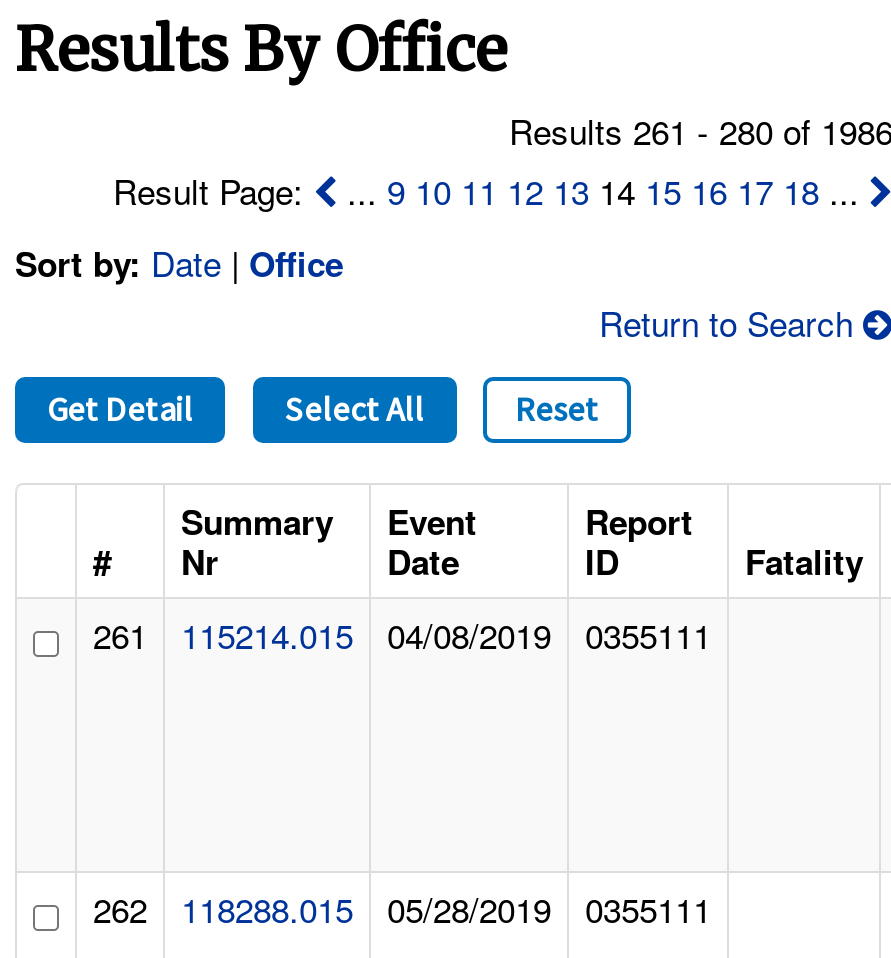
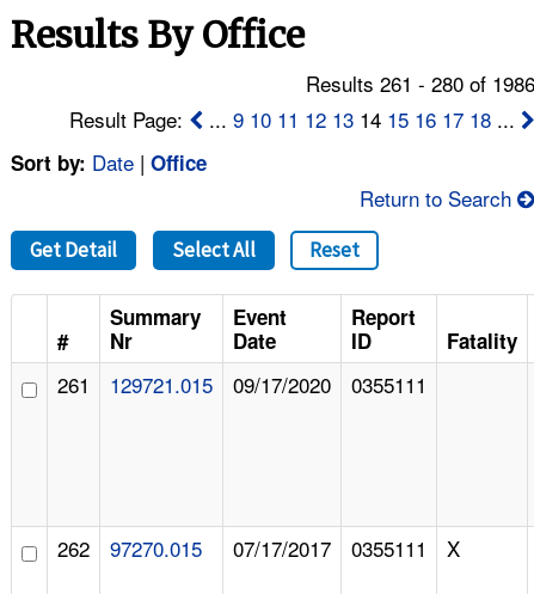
[181,609,353,659] 115214.015 -> [110,369,213,399] 129721.015
[387,609,551,659] 04/08/2019 -> [233,369,331,399] 09/17/2020
[181,883,353,933] 118288.015 -> [110,533,202,563] 97270.015
[387,883,551,933] 05/28/2019 -> [233,533,331,563] 07/17/2017
none -> [447,533,460,563] X

